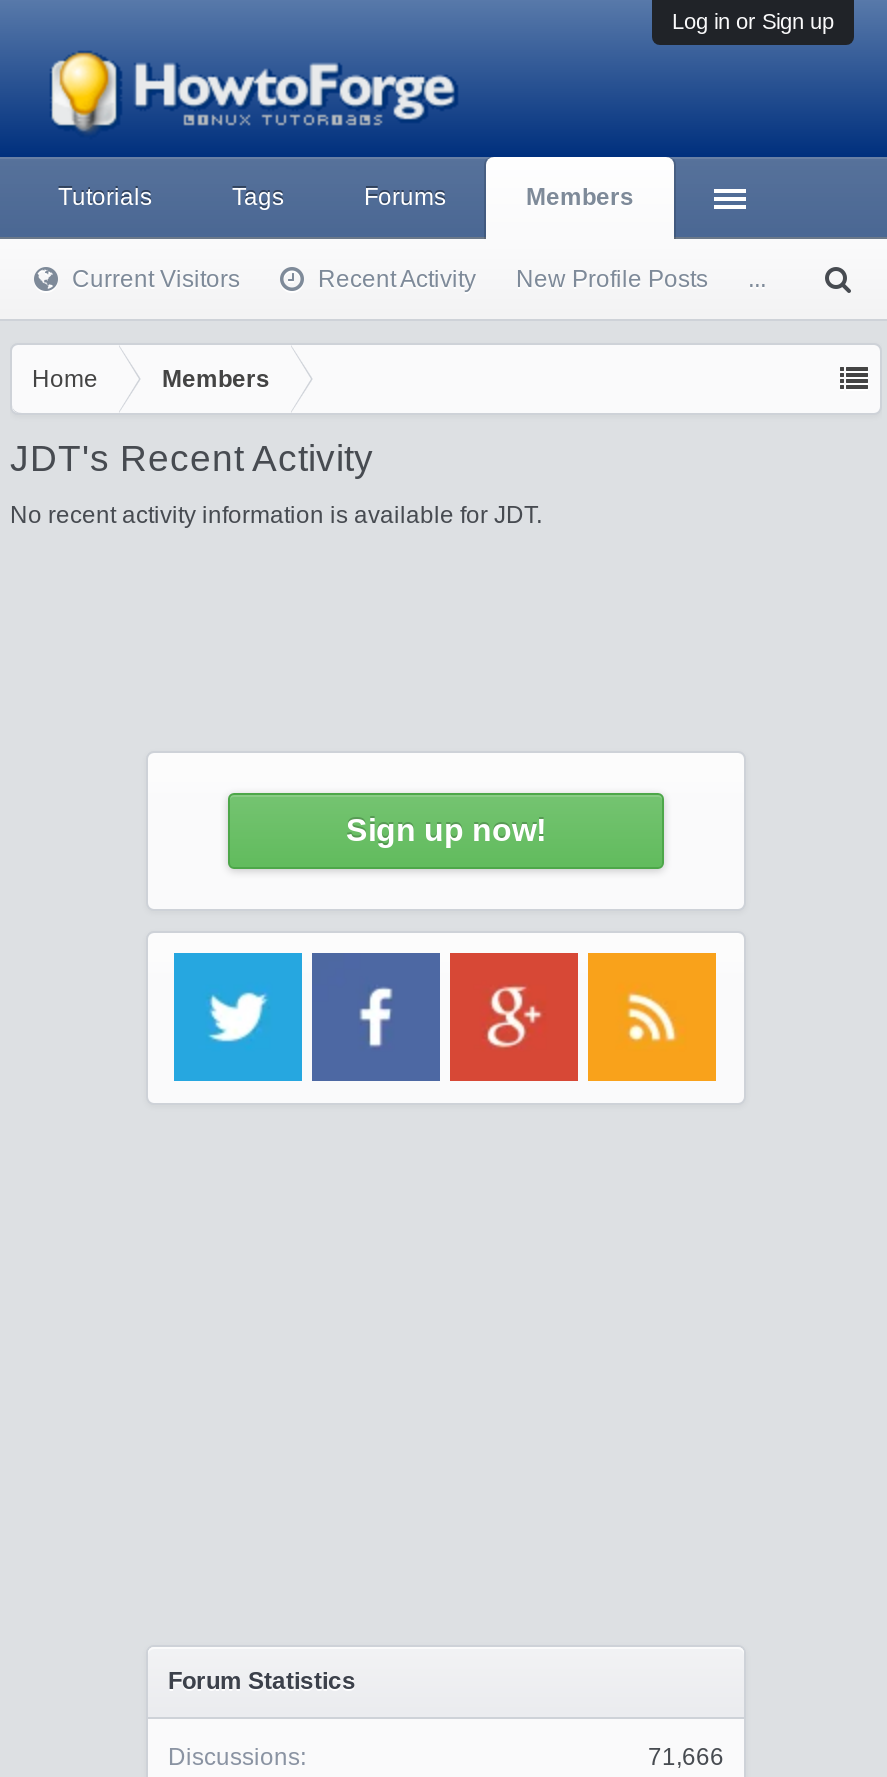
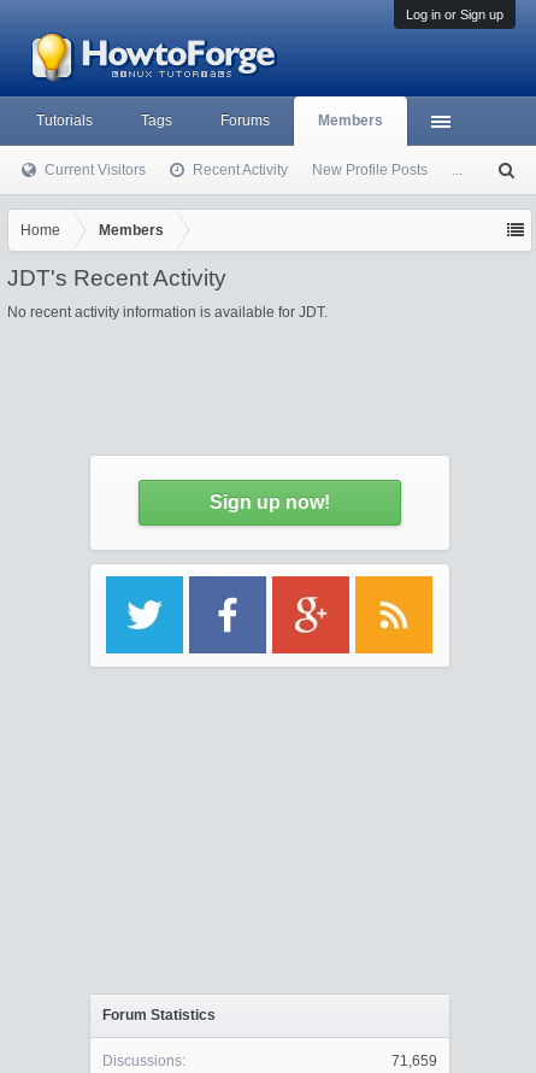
[648,1743,724,1771] 71,666 -> [391,1053,437,1069] 71,659

